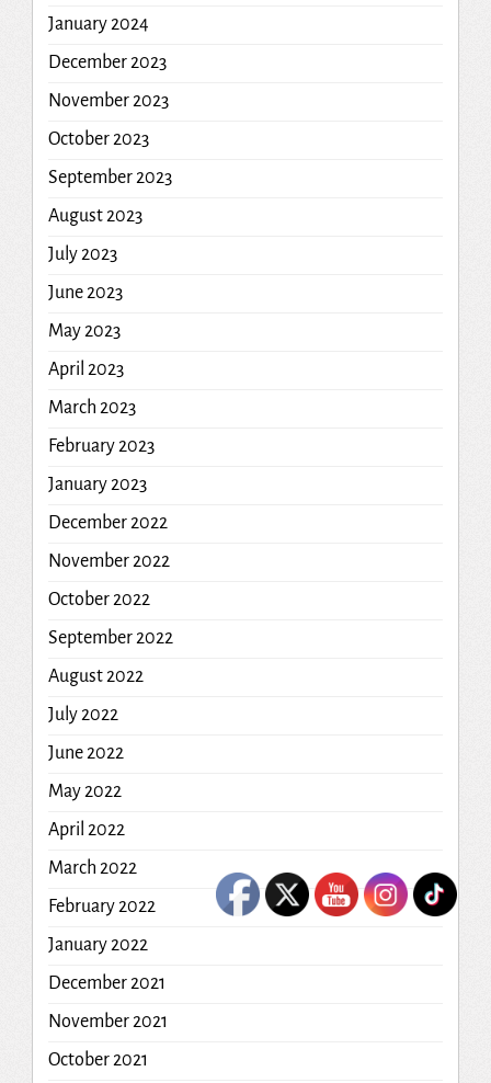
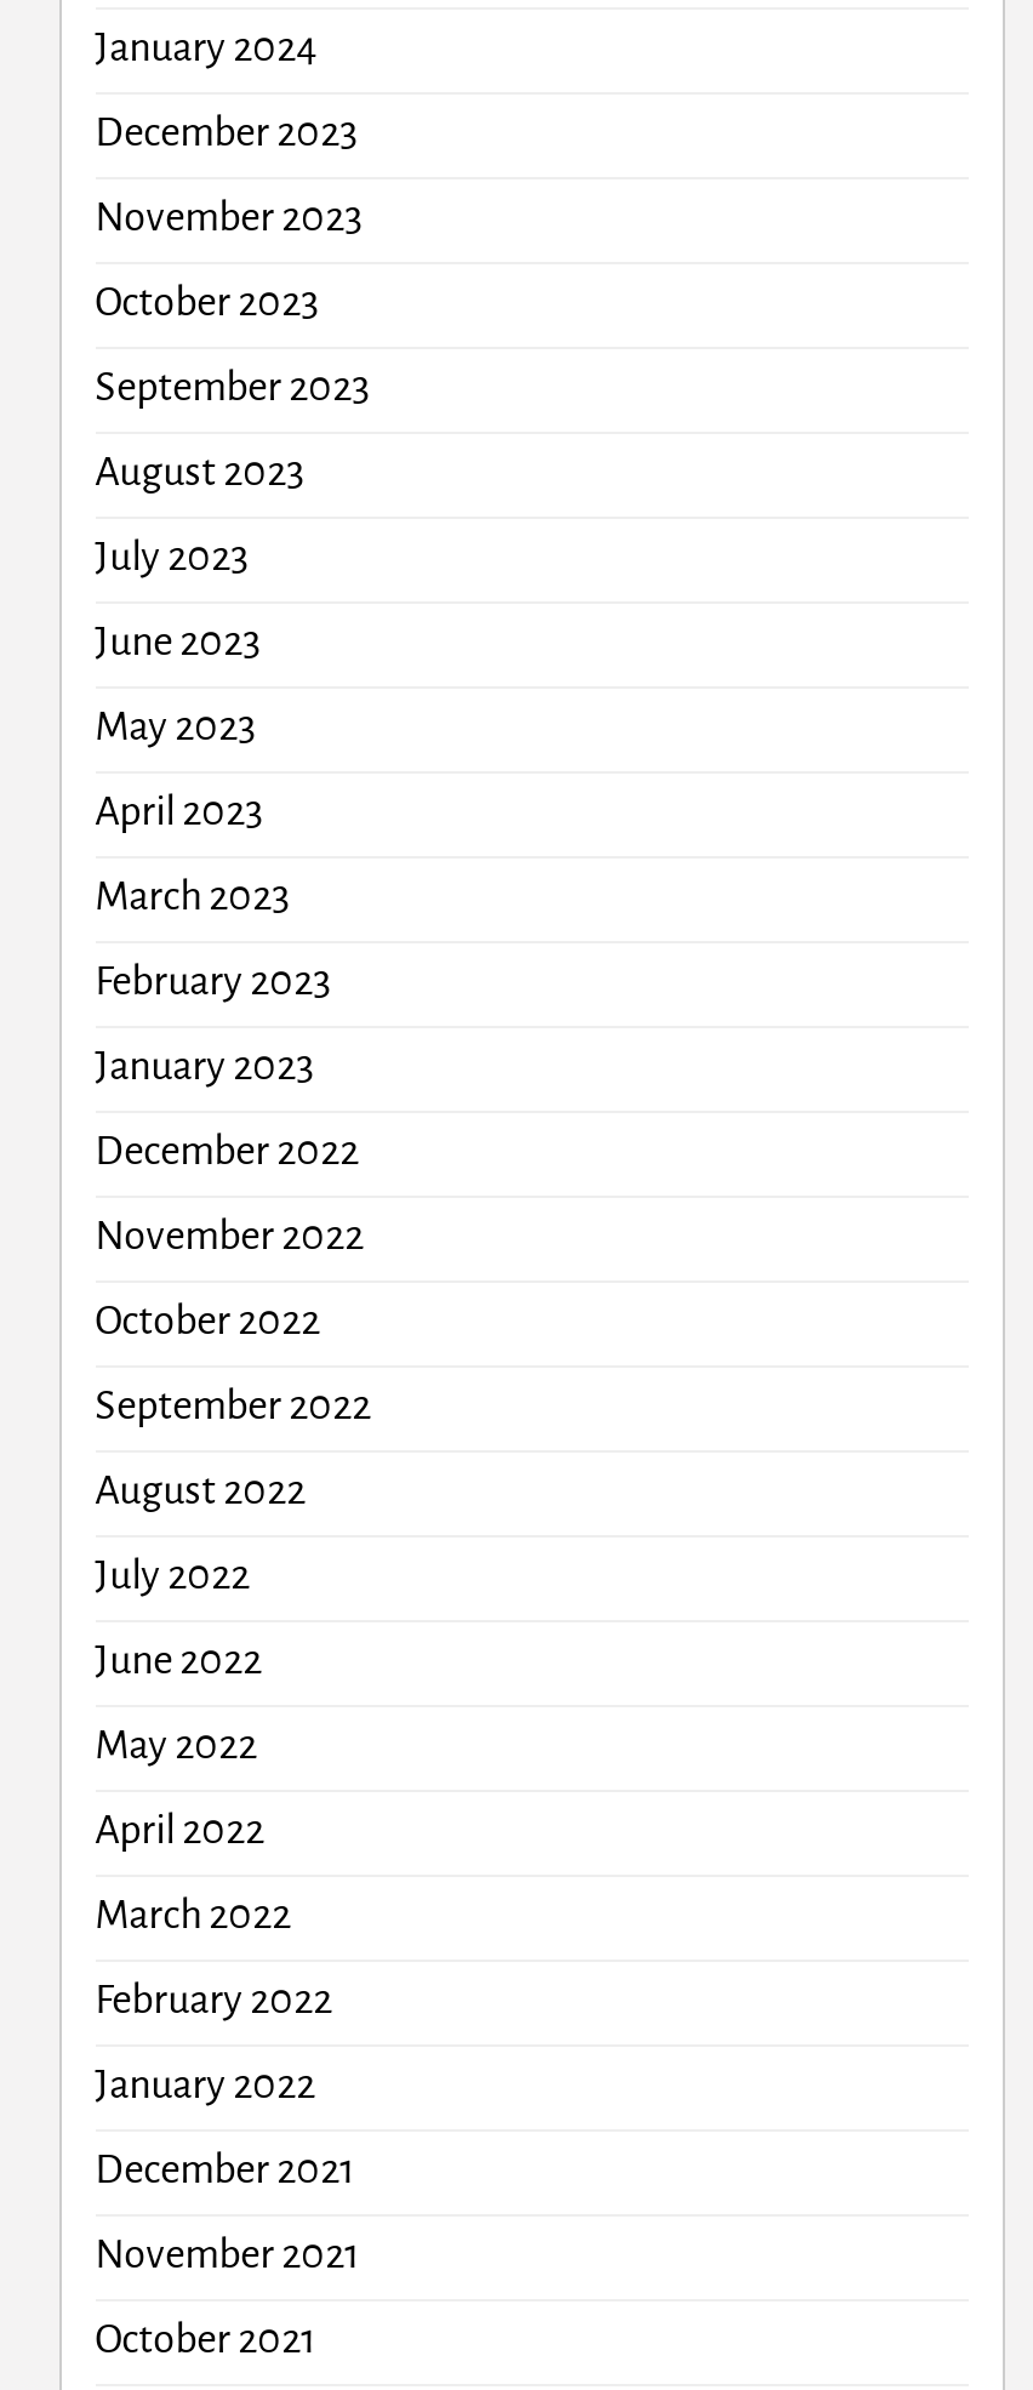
[215,871,458,917] [image] -> none

